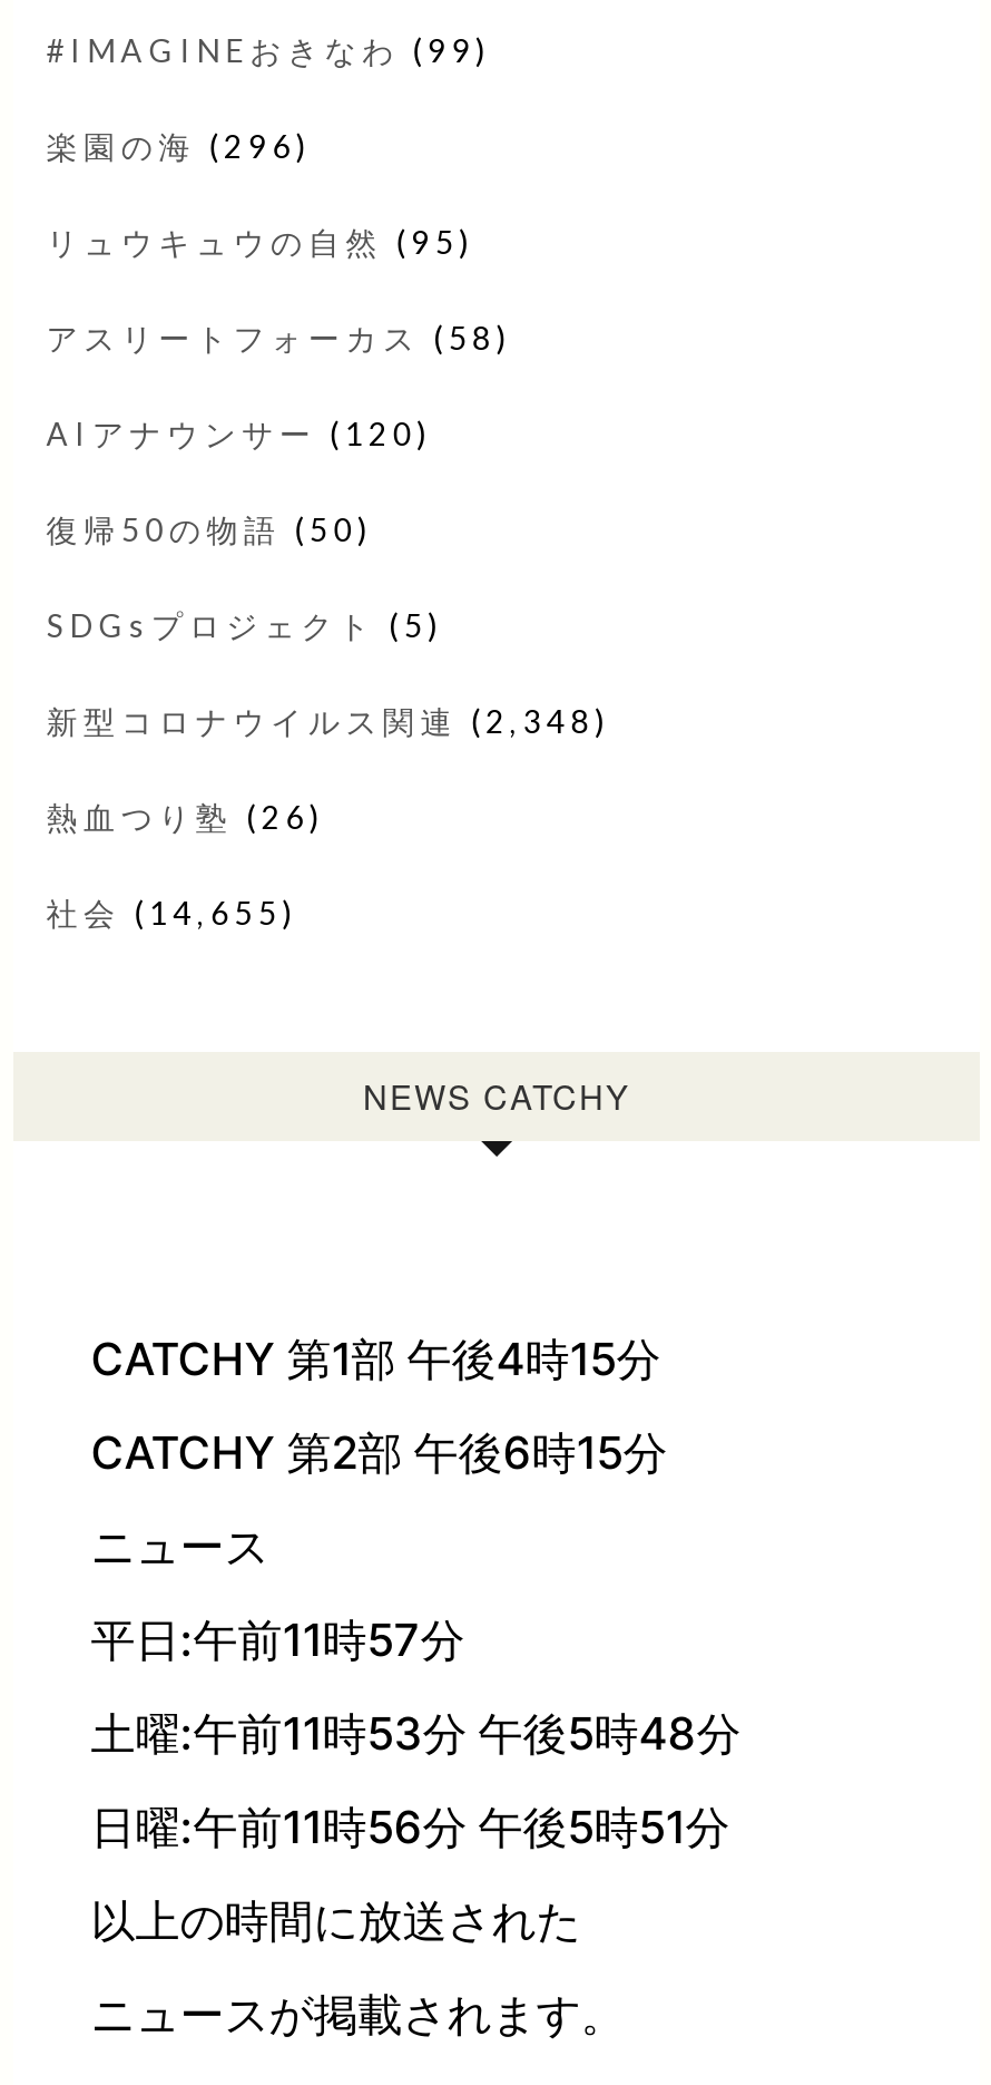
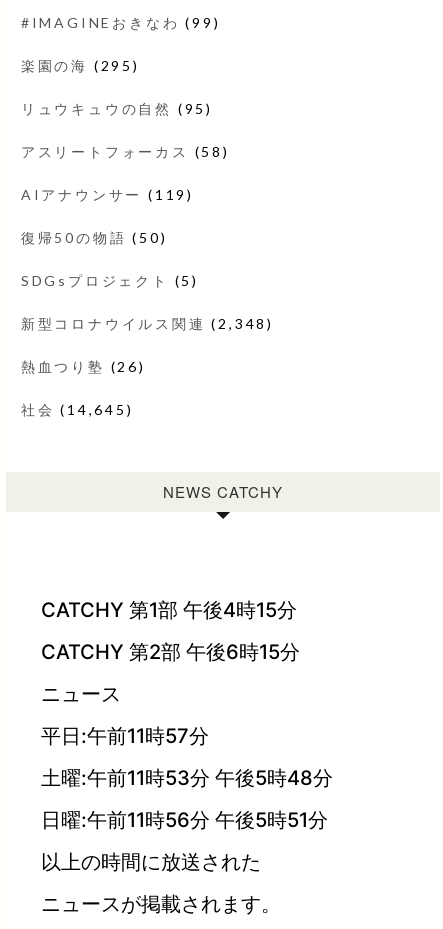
[46,128,311,166] 楽園の海(296) -> [21,57,140,74] 楽園の海(295)
[46,415,432,453] AIアナウンサー(120) -> [21,186,194,203] AIアナウンサー(119)
[46,895,297,933] 社会(14,655) -> [21,401,133,418] 社会(14,645)

